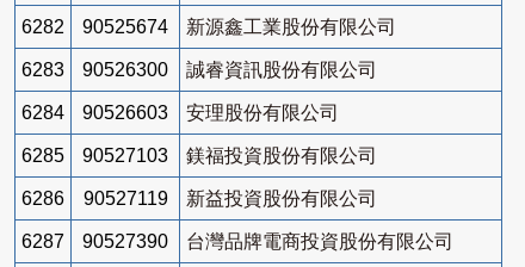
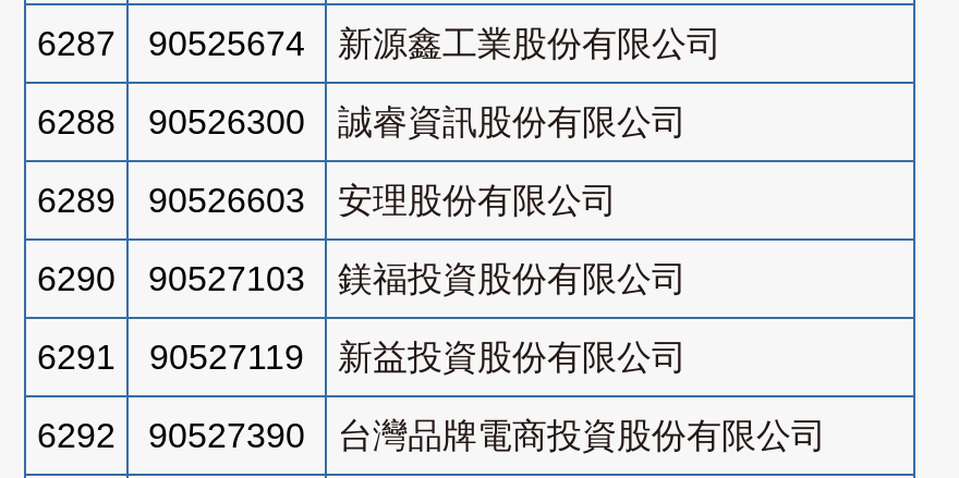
[21,17,396,37] 6282 90525674 新源鑫工業股份有限公司 -> [37,25,721,62] 6287 90525674 新源鑫工業股份有限公司
[21,59,377,80] 6283 90526300 誠睿資訊股份有限公司 -> [37,103,687,140] 6288 90526300 誠睿資訊股份有限公司
[21,102,339,123] 6284 90526603 安理股份有限公司 -> [37,182,617,219] 6289 90526603 安理股份有限公司
[21,145,377,166] 6285 90527103 鎂福投資股份有限公司 -> [37,260,687,297] 6290 90527103 鎂福投資股份有限公司
[21,188,377,208] 6286 90527119 新益投資股份有限公司 -> [37,338,687,375] 6291 90527119 新益投資股份有限公司
[21,231,453,251] 6287 90527390 台灣品牌電商投資股份有限公司 -> [37,417,826,454] 6292 90527390 台灣品牌電商投資股份有限公司

